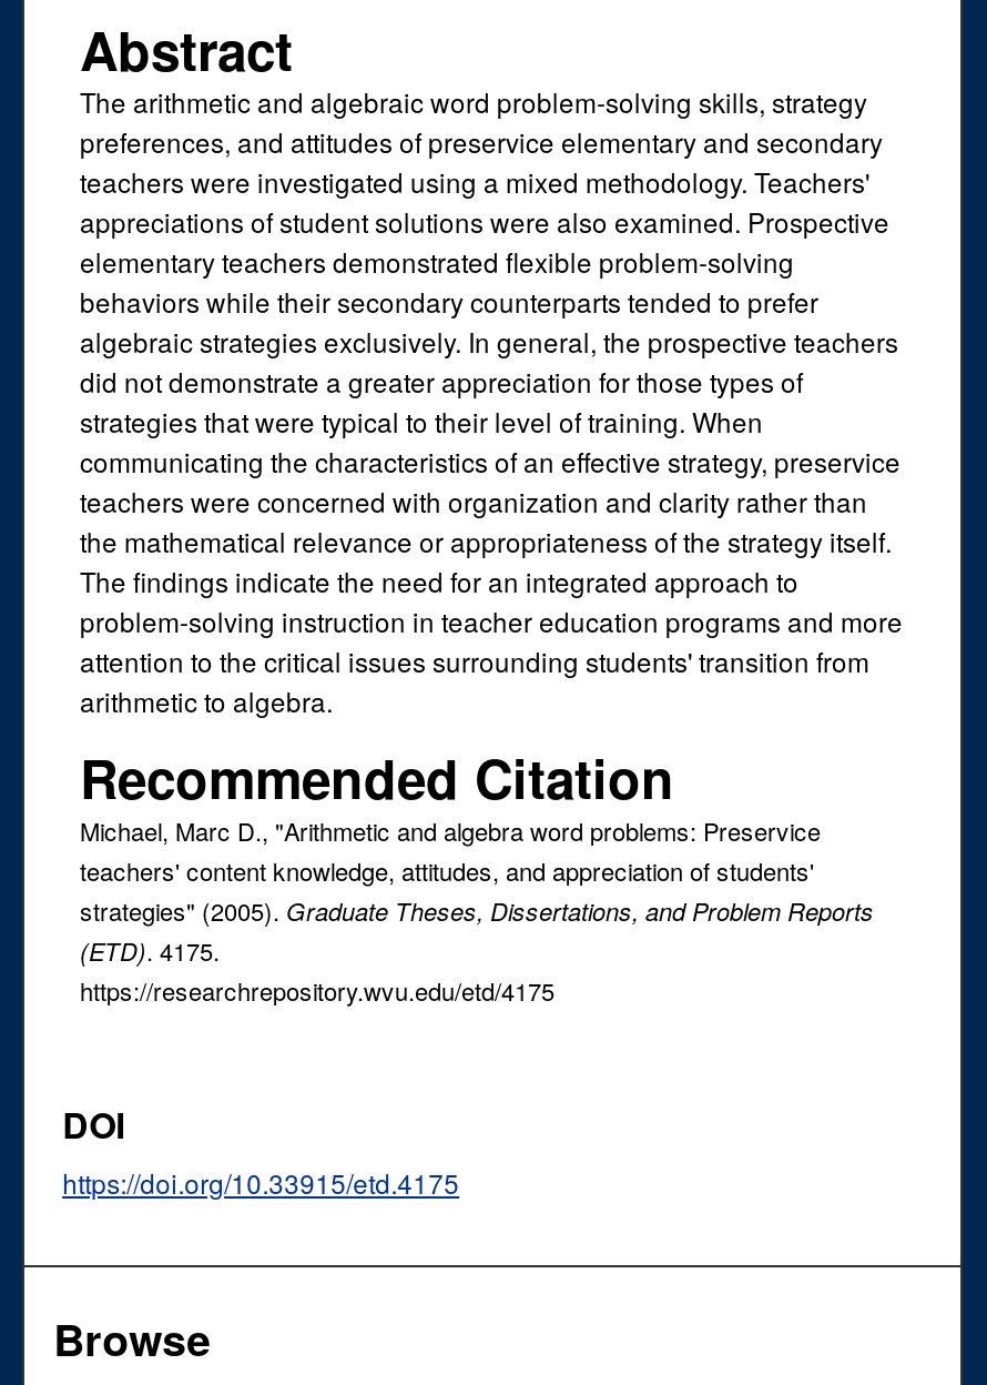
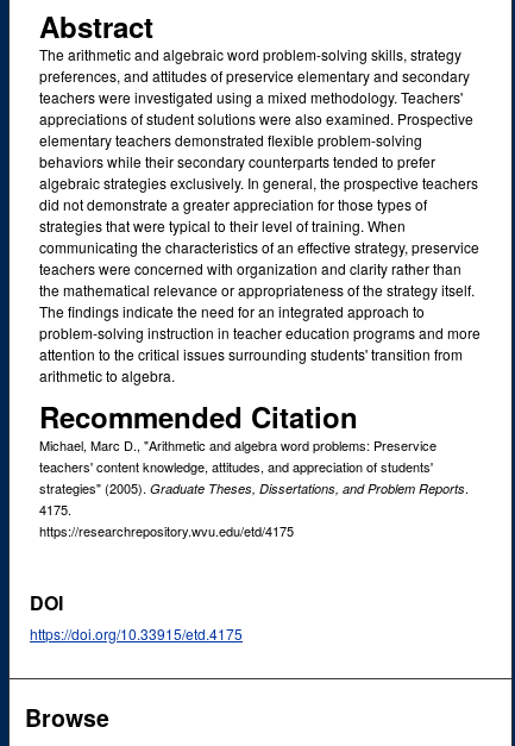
[80,893,874,969] strategies" (2005). Graduate Theses, Dissertations, and Problem Reports | (ETD). 4175. -> [39,479,469,519] strategies" (2005). Graduate Theses, Dissertations, and Problem Reports. | 4175.

